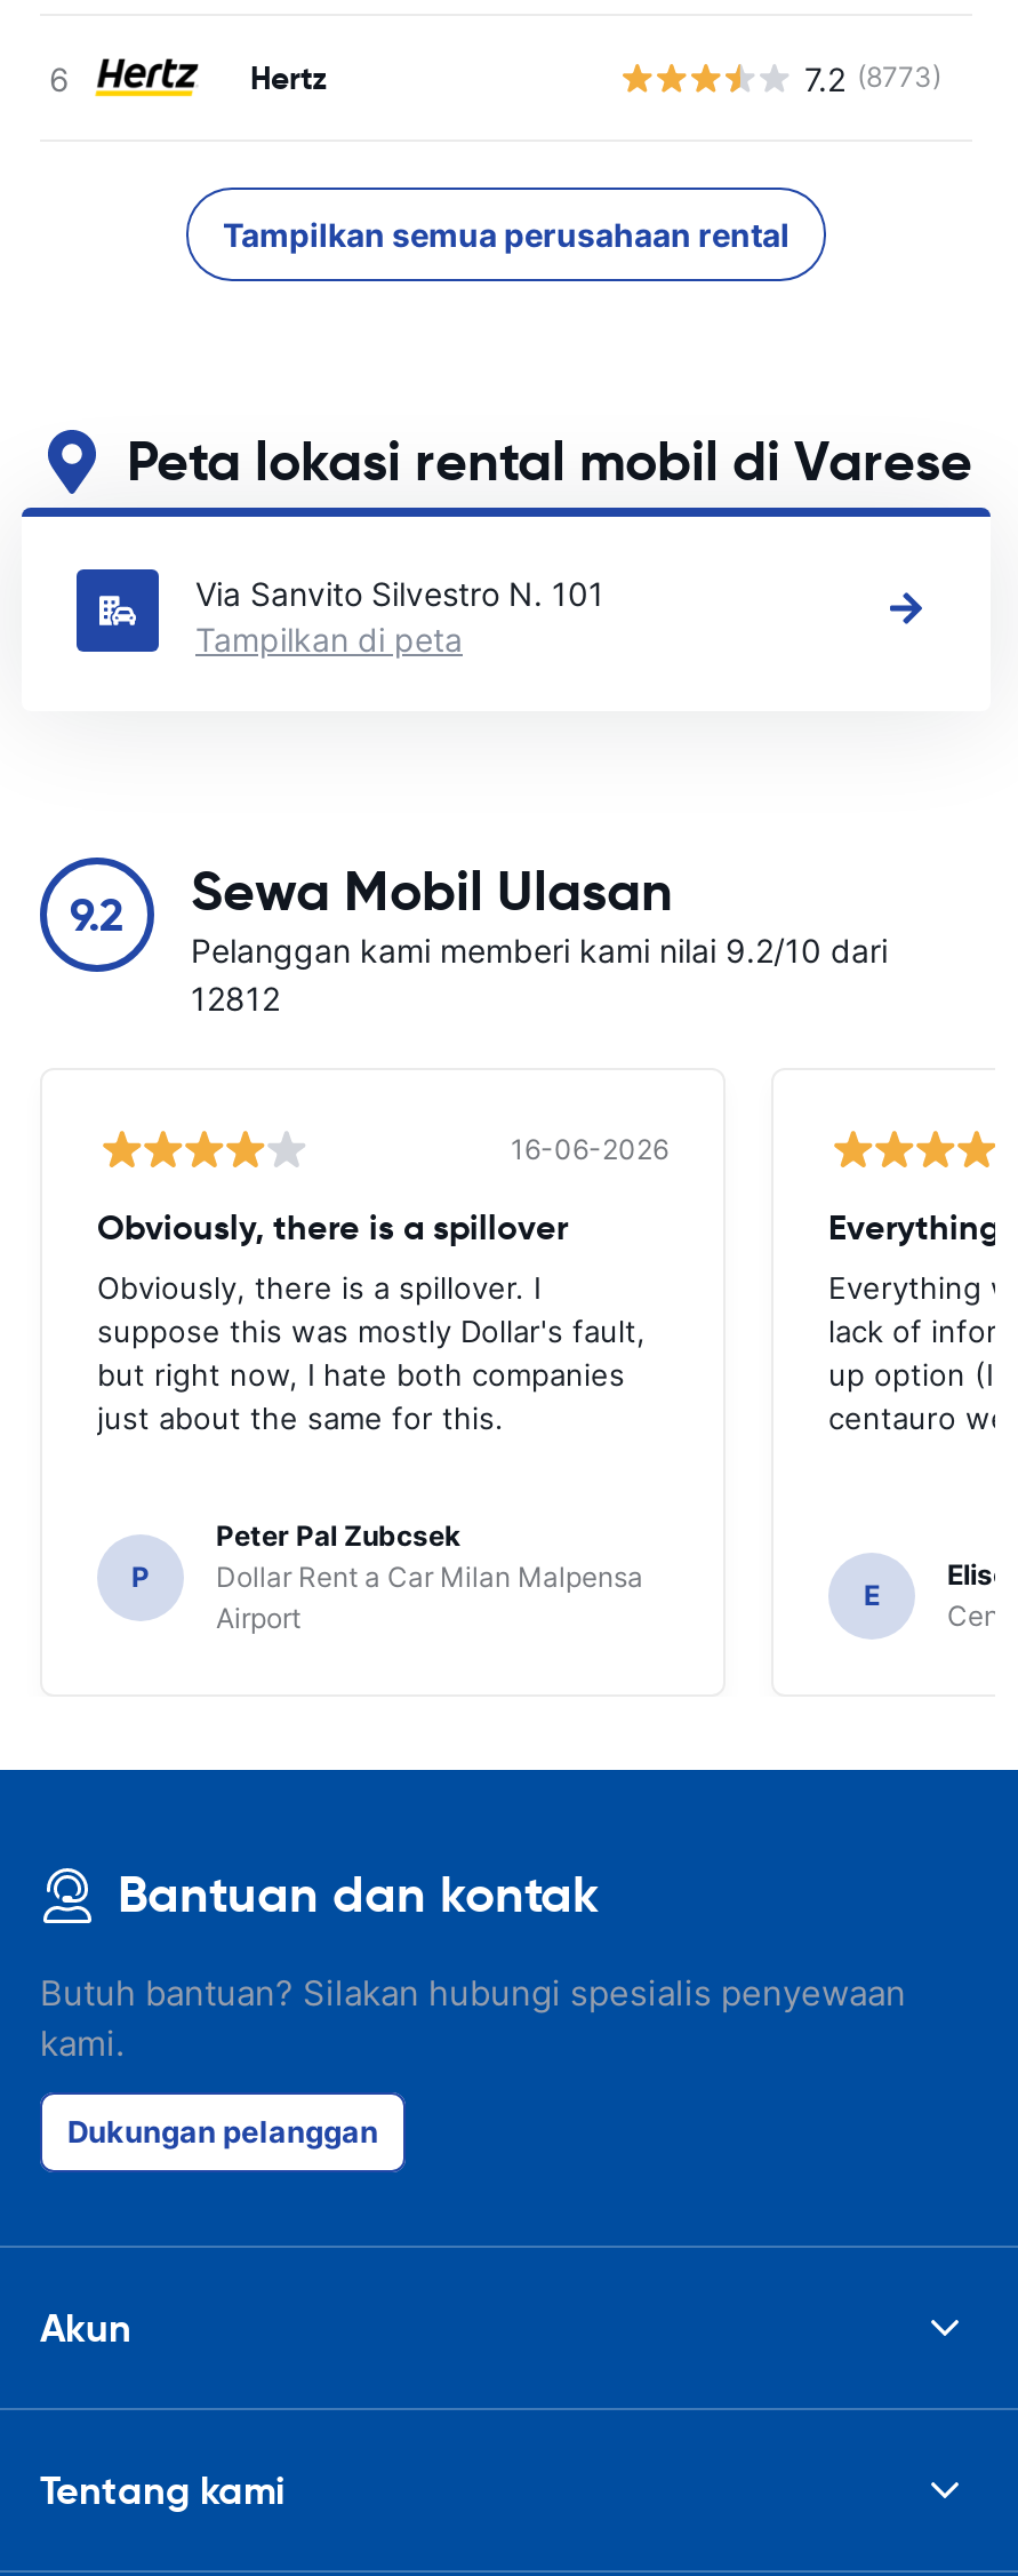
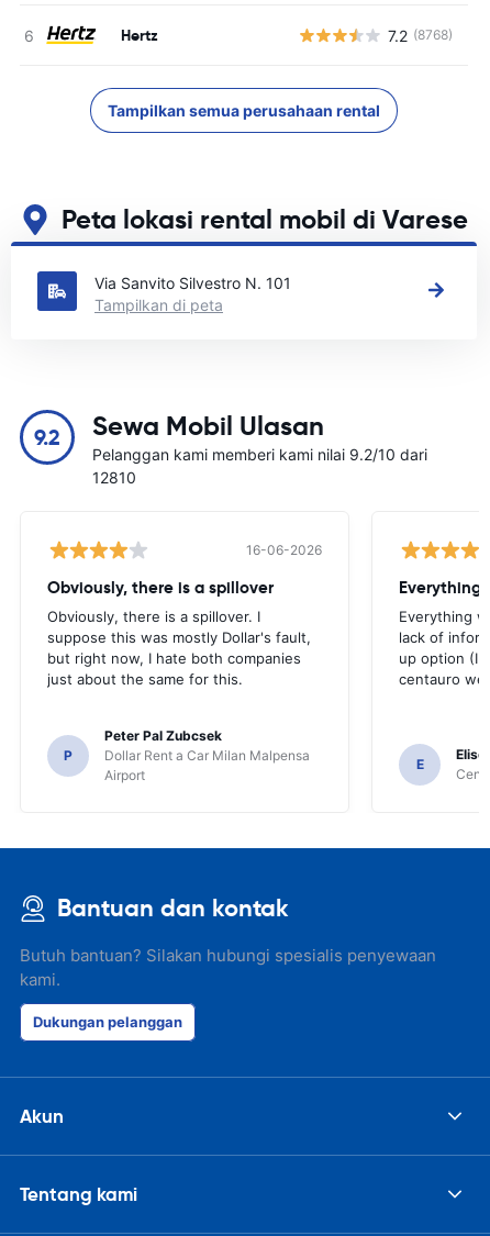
[804,58,941,97] 7.2 (8773) -> [387,26,452,44] 7.2 (8768)
[191,979,280,1018] 12812 -> [92,468,136,487] 12810

